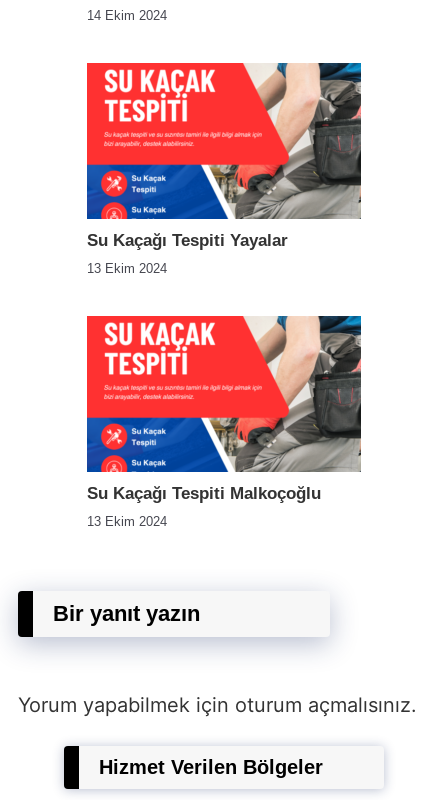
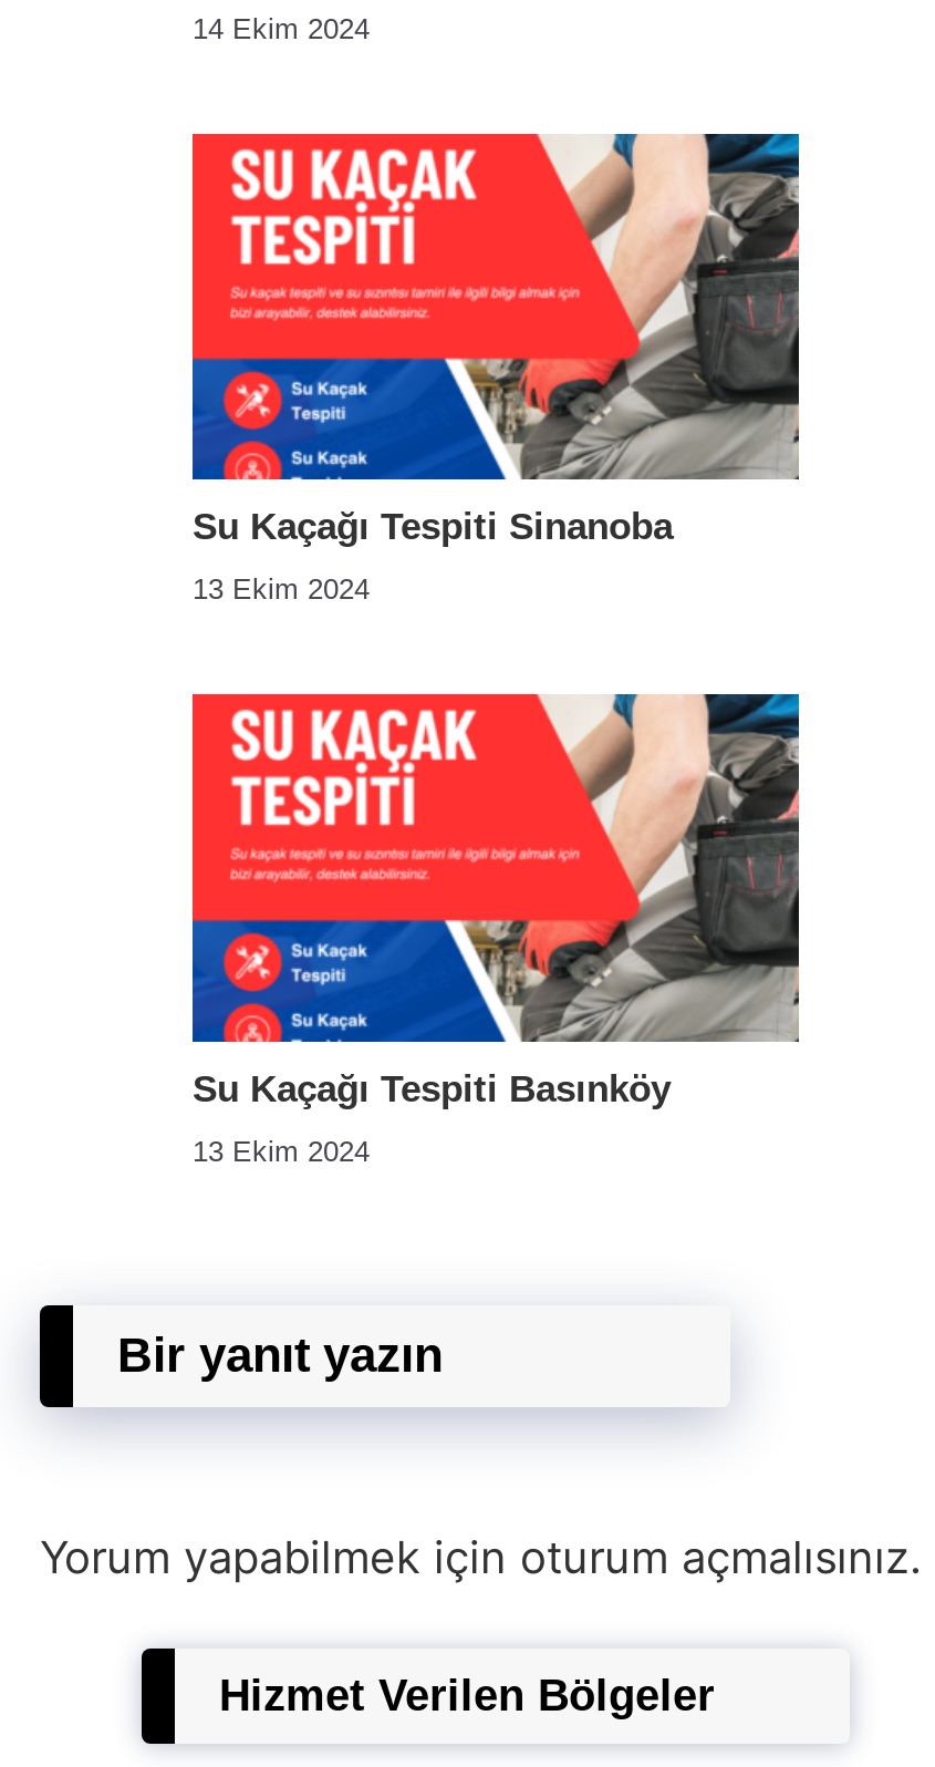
[87,231,288,250] Su Kaçağı Tespiti Yayalar -> [193,507,673,549] Su Kaçağı Tespiti Sinanoba
[87,484,321,503] Su Kaçağı Tespiti Malkoçoğlu -> [193,1068,671,1110] Su Kaçağı Tespiti Basınköy

